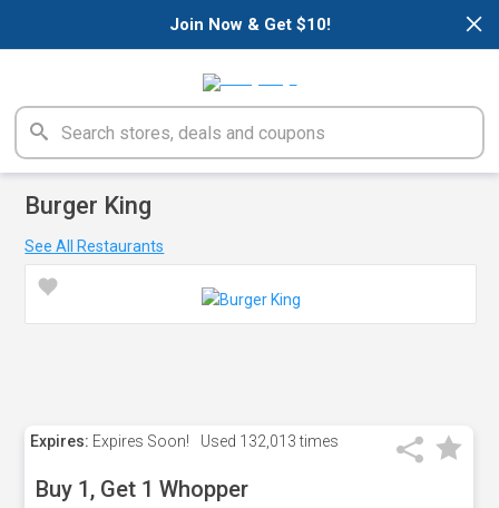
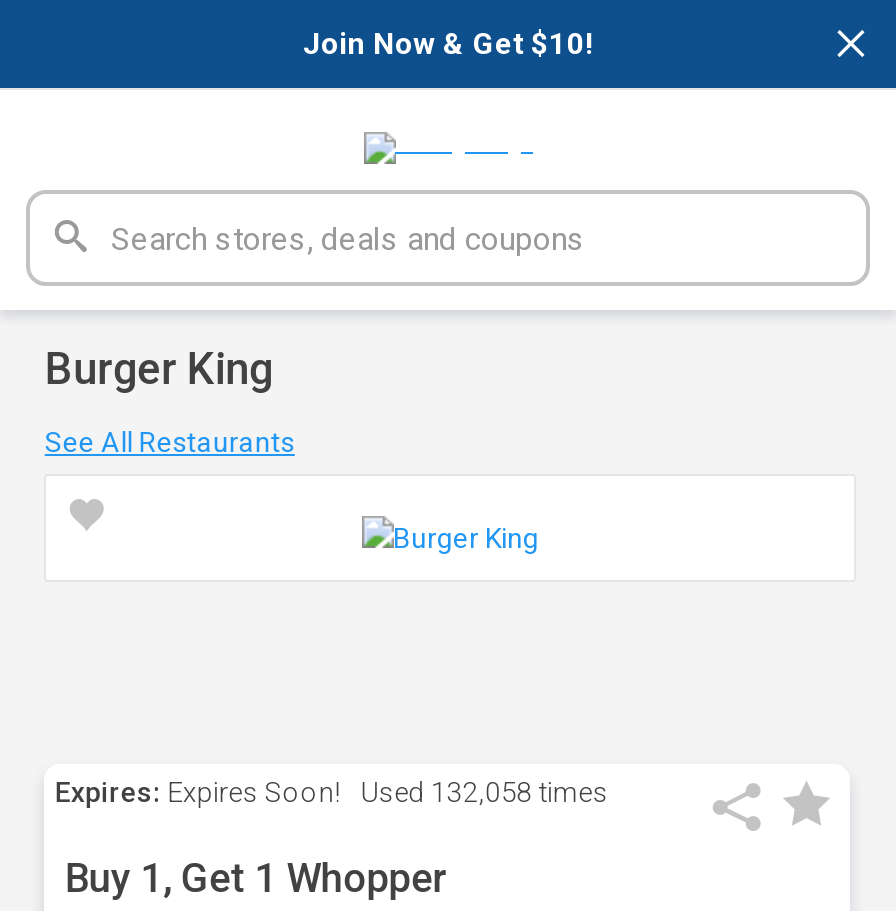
[31,432,339,450] Expires: Expires Soon! Used 132,013 times -> [55,776,609,808] Expires: Expires Soon! Used 132,058 times

